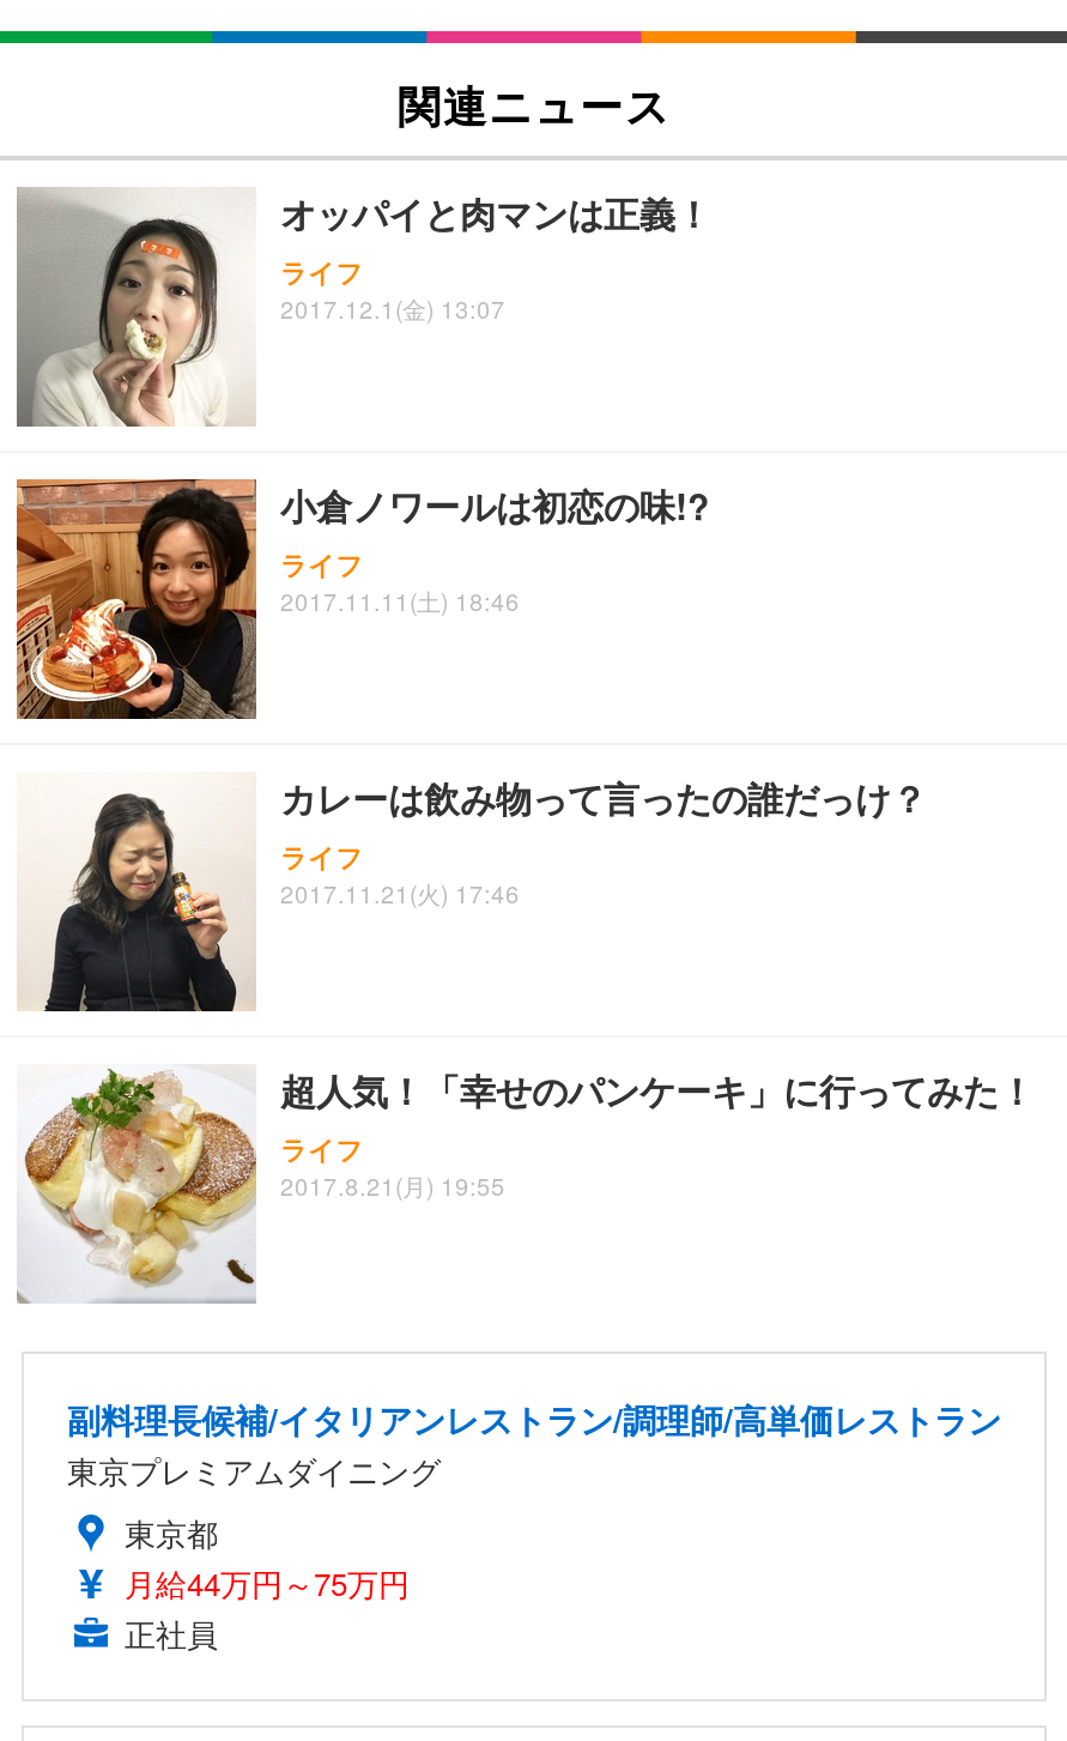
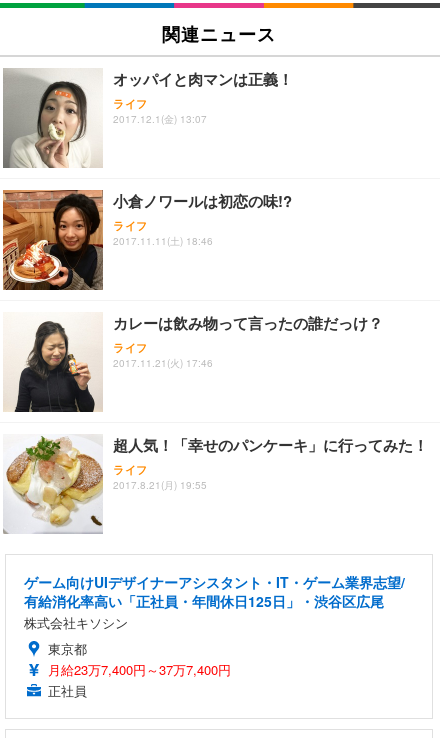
[67,1396,1001,1494] 副料理長候補/イタリアンレストラン/調理師/高単価レストラン | 東京プレミアムダイニング -> [24,572,405,632] ゲーム向けUIデザイナーアシスタント・IT・ゲーム業界志望/ | 有給消化率高い「正社員・年間休日125日」・渋谷区広尾 | 株式会社キソシン
[125,1561,410,1607] 月給44万円～75万円 -> [48,660,231,679] 月給23万7,400円～37万7,400円

